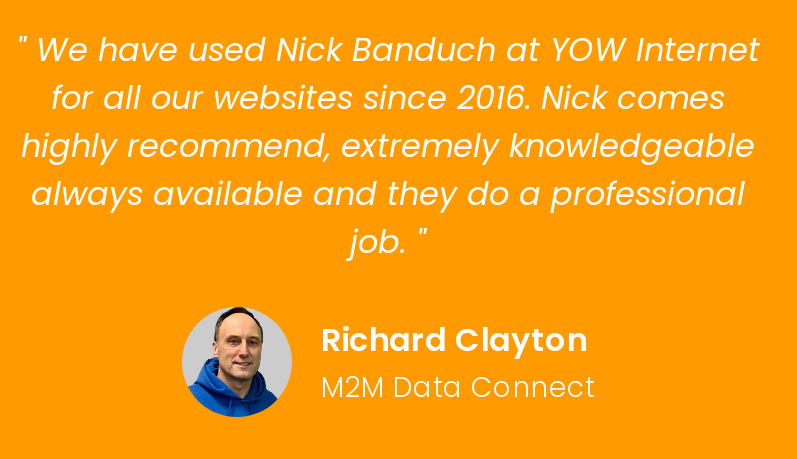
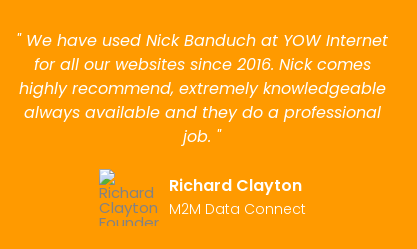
[180,305,298,419] [image] -> [98,168,159,226] [image]

